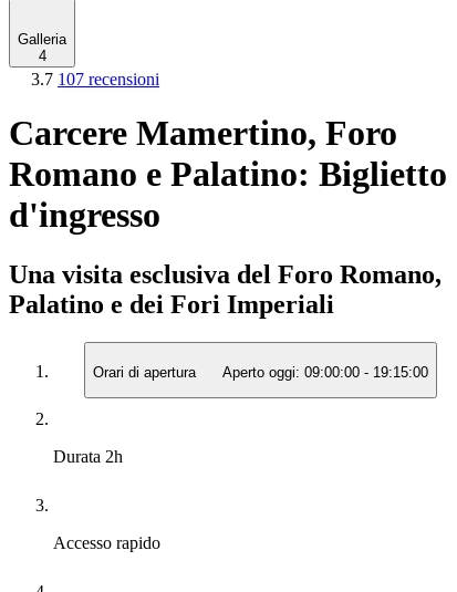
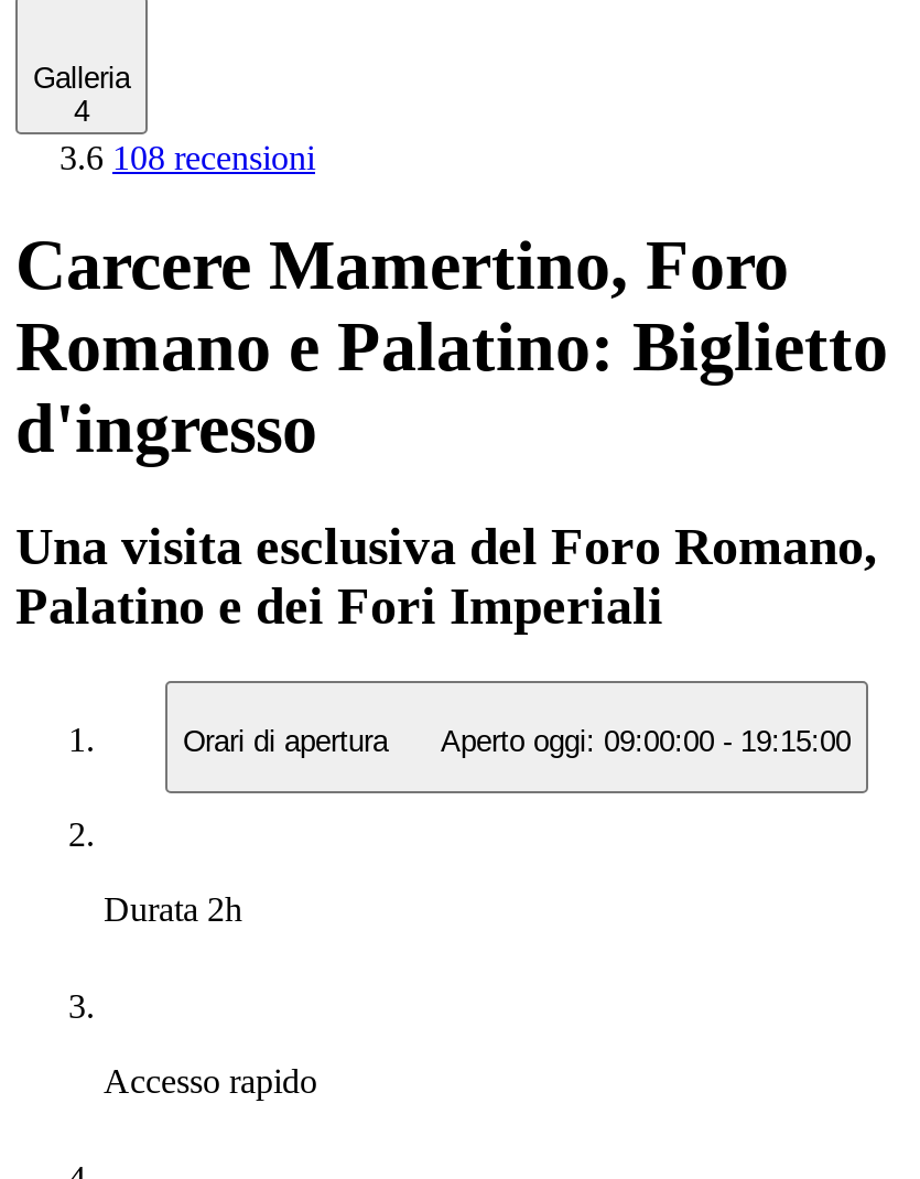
[31,70,159,89] 3.7 107 recensioni -> [59,139,315,176] 3.6 108 recensioni

